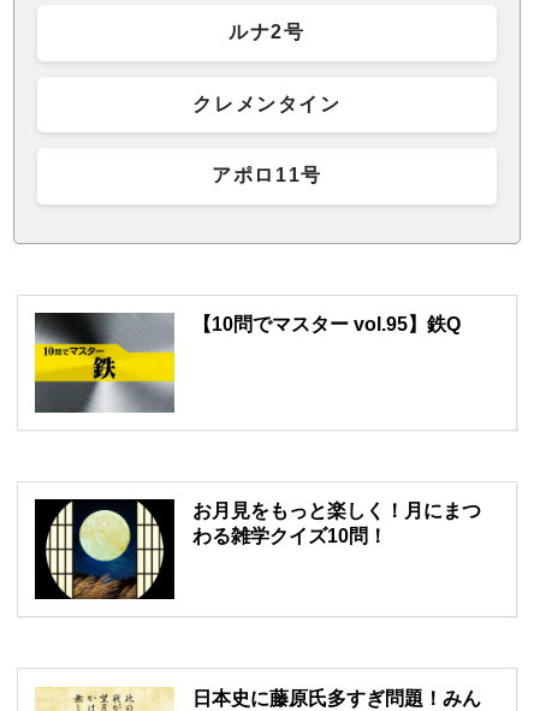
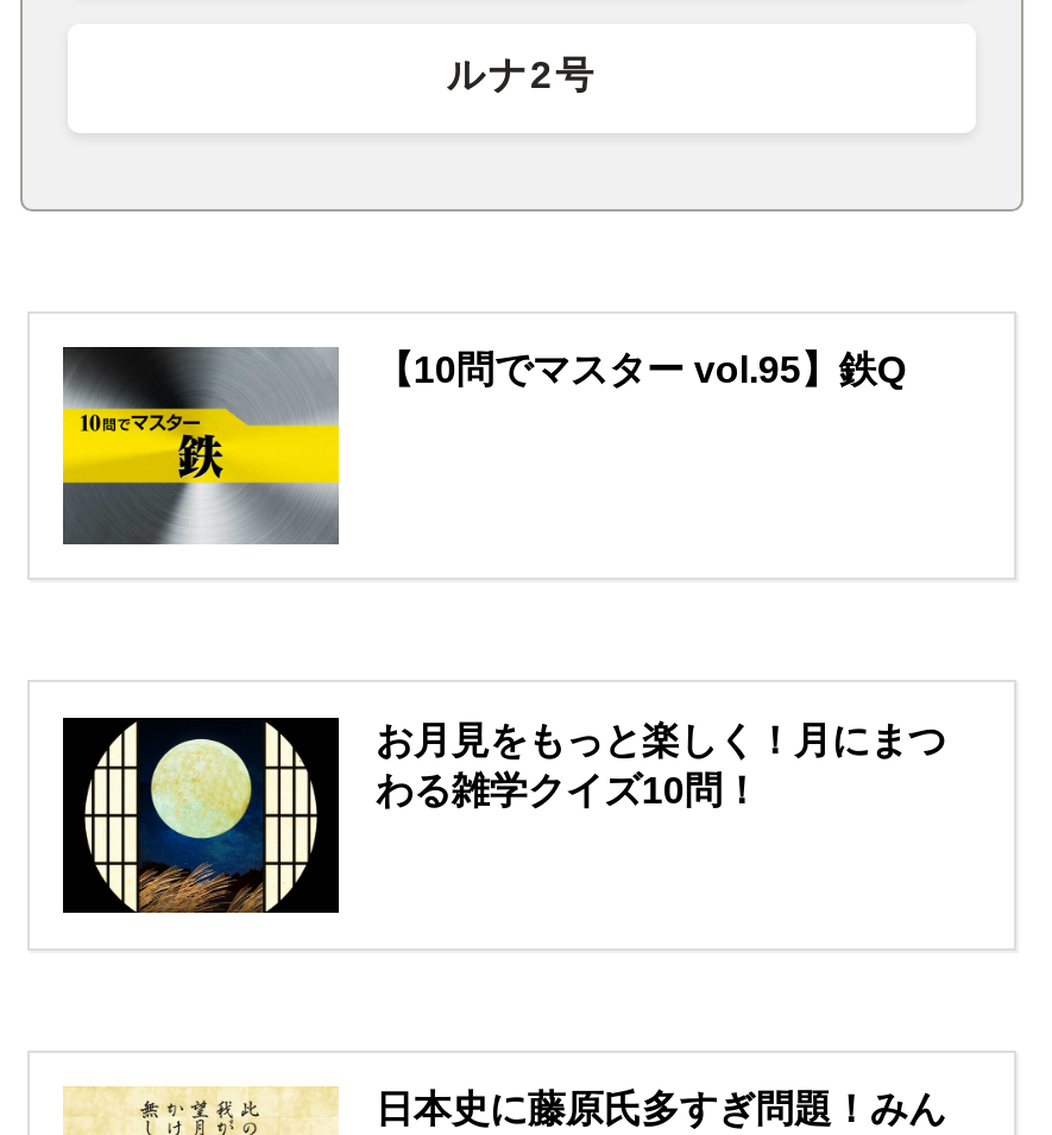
[193,93,341,185] クレメンタイン | アポロ11号 -> none

